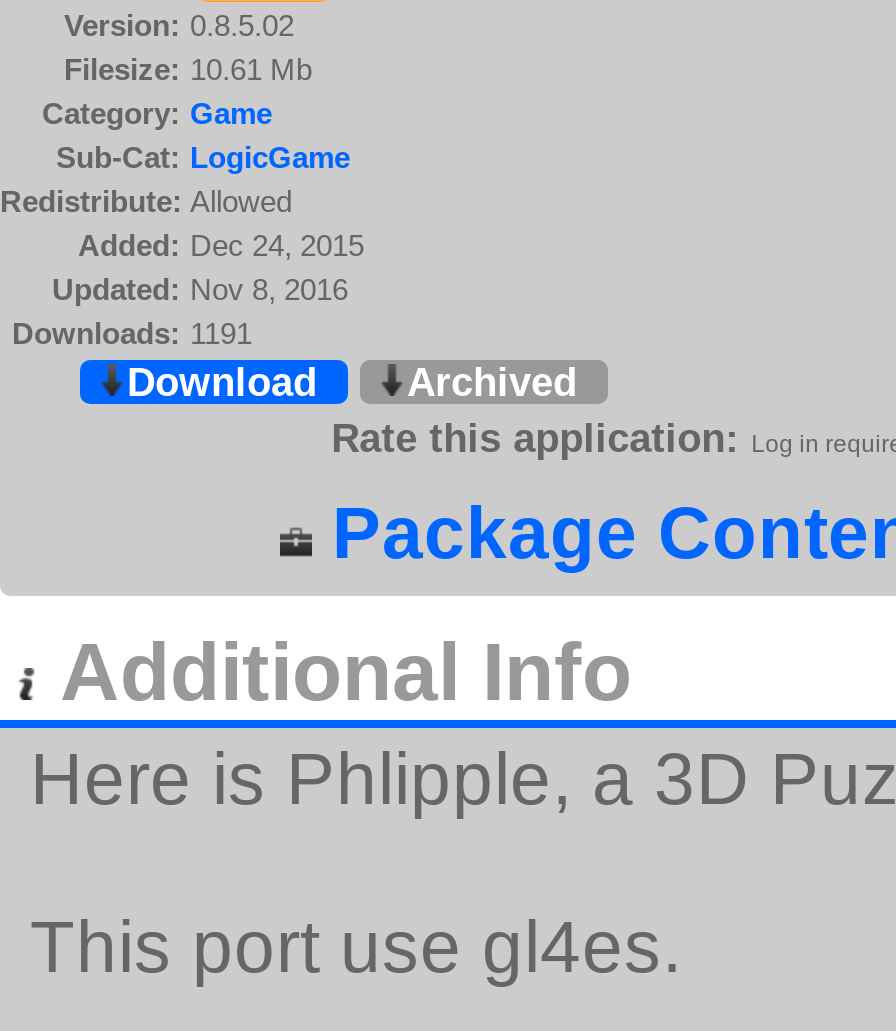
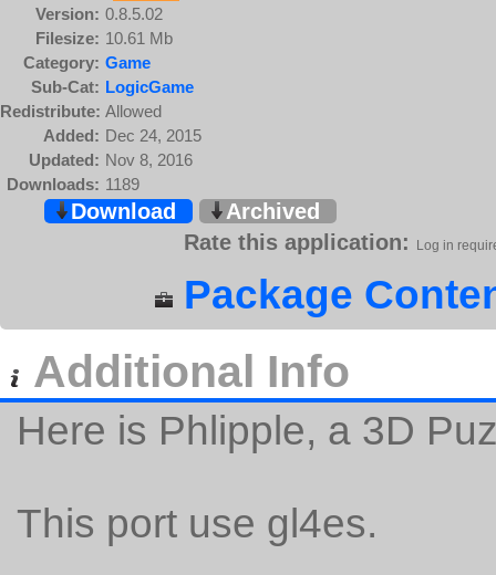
[12,316,252,350] Downloads: 1191 -> [7,175,139,194] Downloads: 1189

